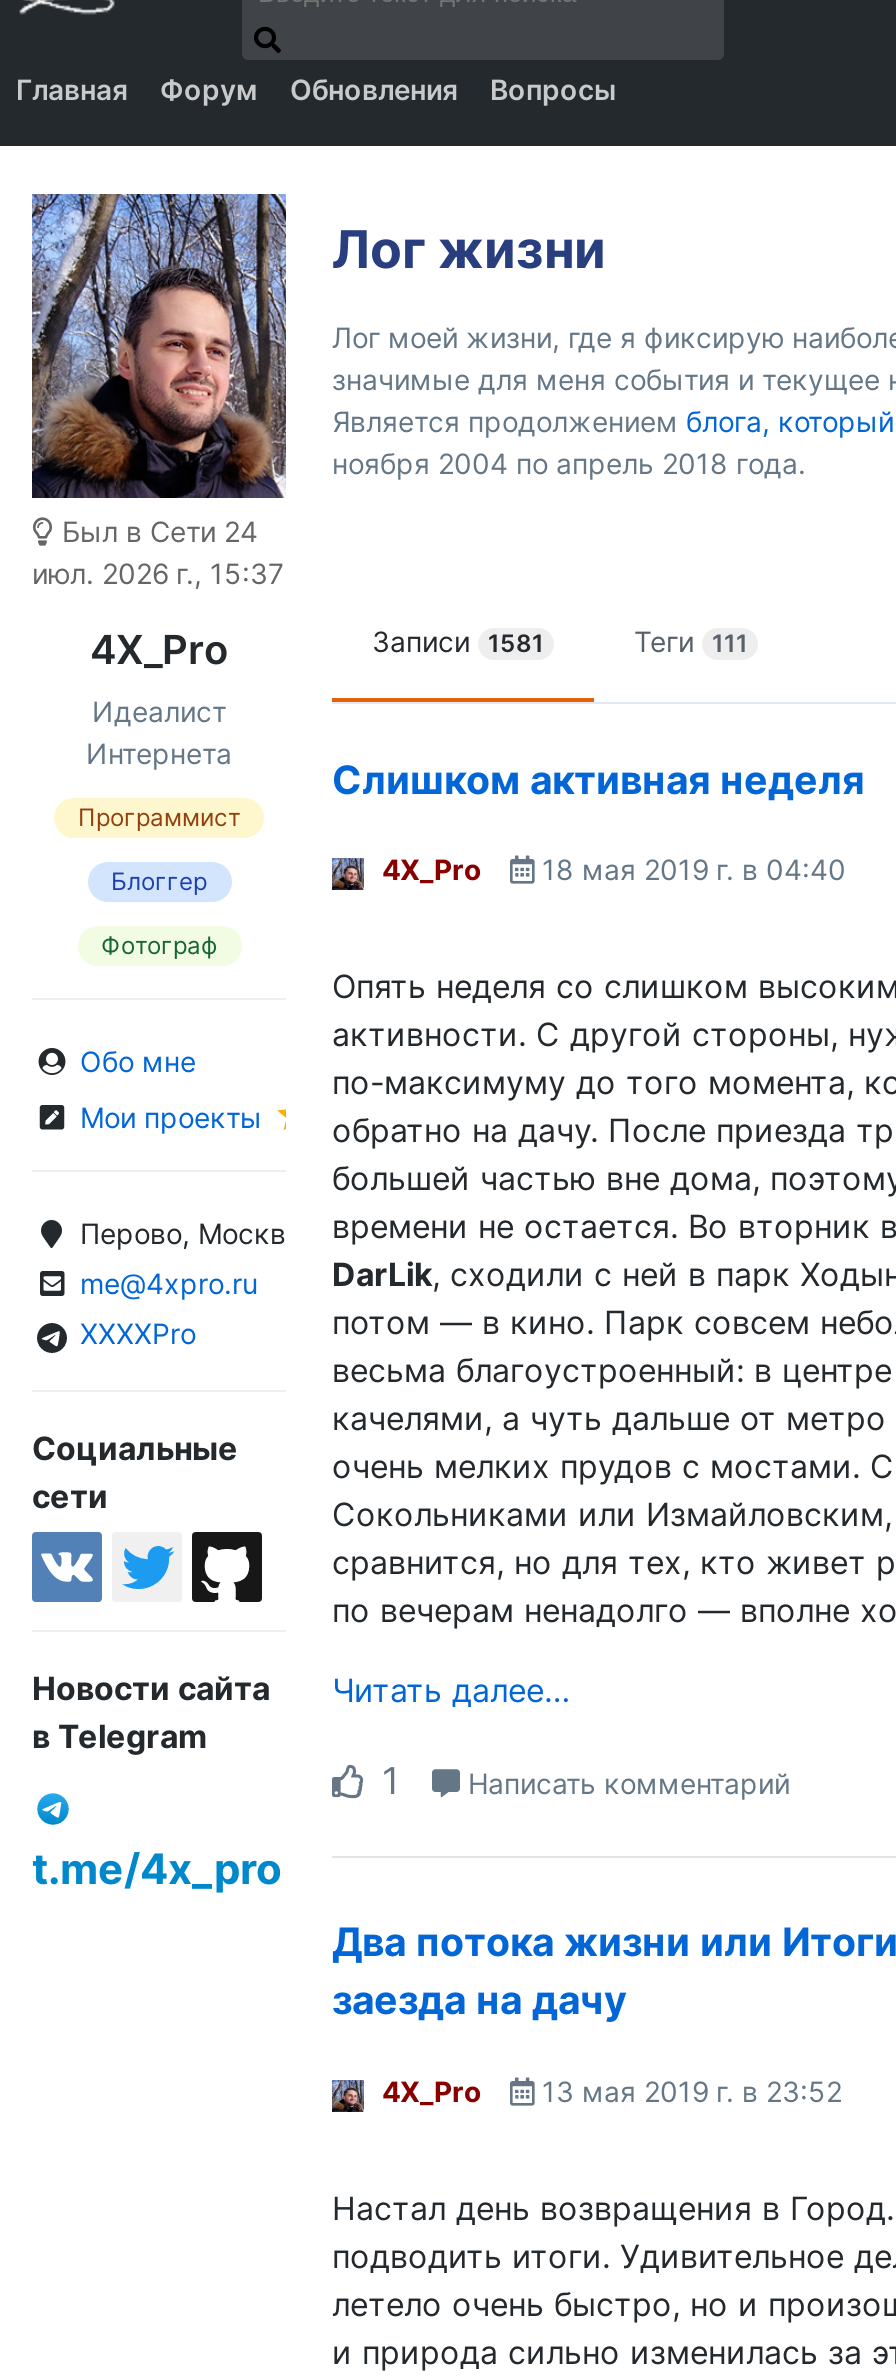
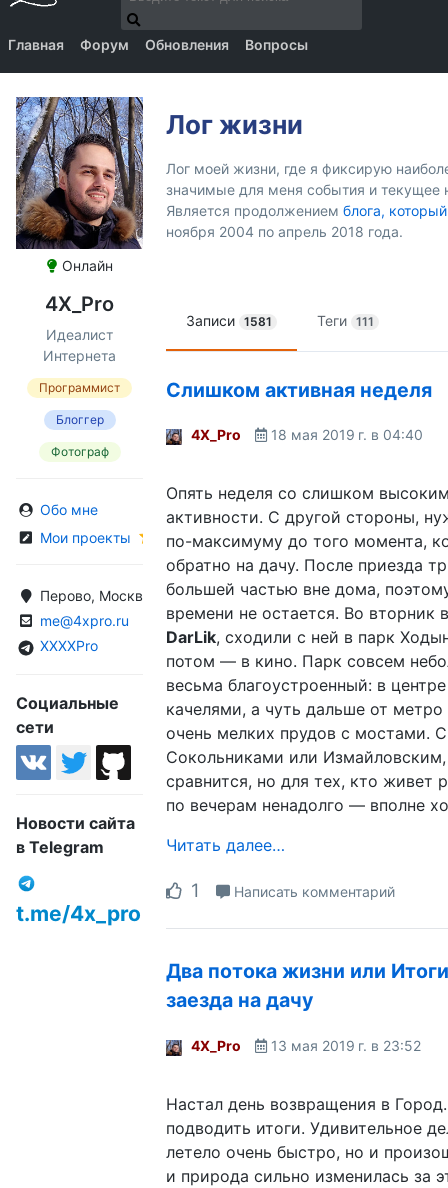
[32,515,284,591] Был в Сети 24 | июл. 2026 г., 15:37 -> [57,257,112,274] Онлайн
moved [32,627,282,1893] -> [16,292,141,926]: 4X_Pro | Идеалист | Интернета | ... | в Telegram | t.me/4x_pro

